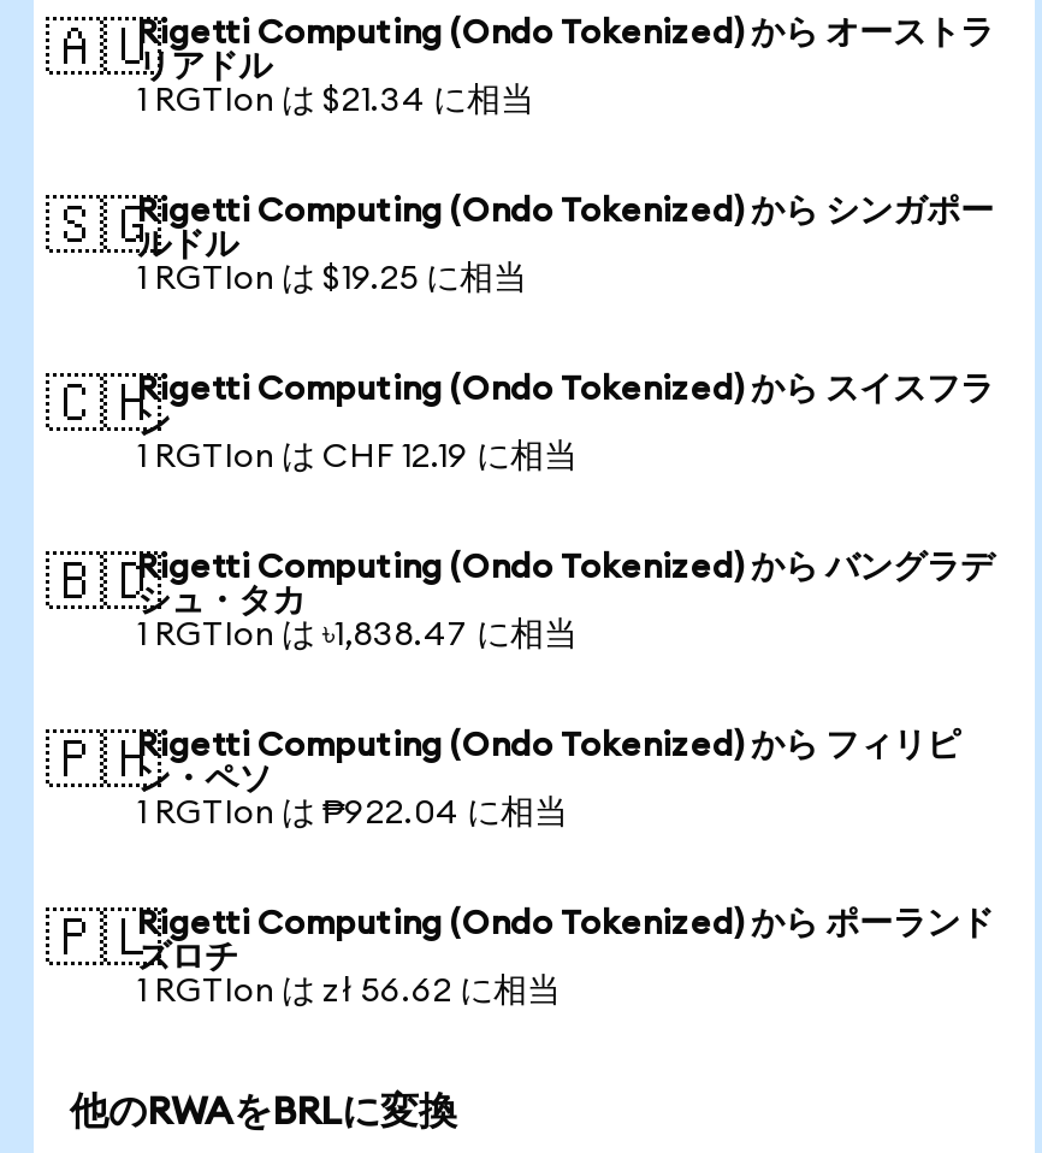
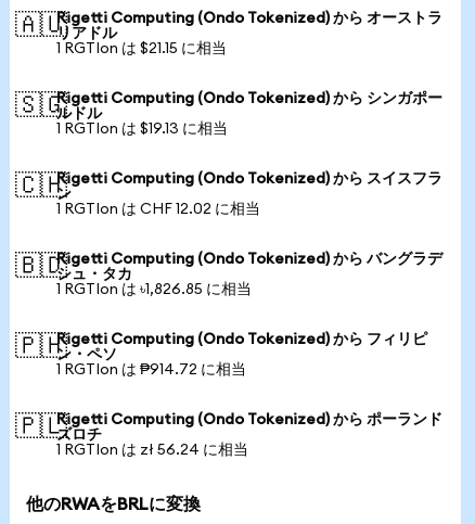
[137,84,534,118] 1 RGTIon は $21.34 に相当 -> [56,41,227,56] 1 RGTIon は $21.15 に相当
[137,262,527,296] 1 RGTIon は $19.25 に相当 -> [56,122,228,137] 1 RGTIon は $19.13 に相当
[137,440,578,474] 1 RGTIon は CHF 12.19 に相当 -> [56,202,260,217] 1 RGTIon は CHF 12.02 に相当
[137,619,578,652] 1 RGTIon は ৳1,838.47 に相当 -> [56,282,252,297] 1 RGTIon は ৳1,826.85 に相当
[137,797,568,830] 1 RGTIon は ₱922.04 に相当 -> [56,362,246,378] 1 RGTIon は ₱914.72 に相当
[137,975,561,1009] 1 RGTIon は zł 56.62 に相当 -> [56,443,248,458] 1 RGTIon は zł 56.24 に相当

